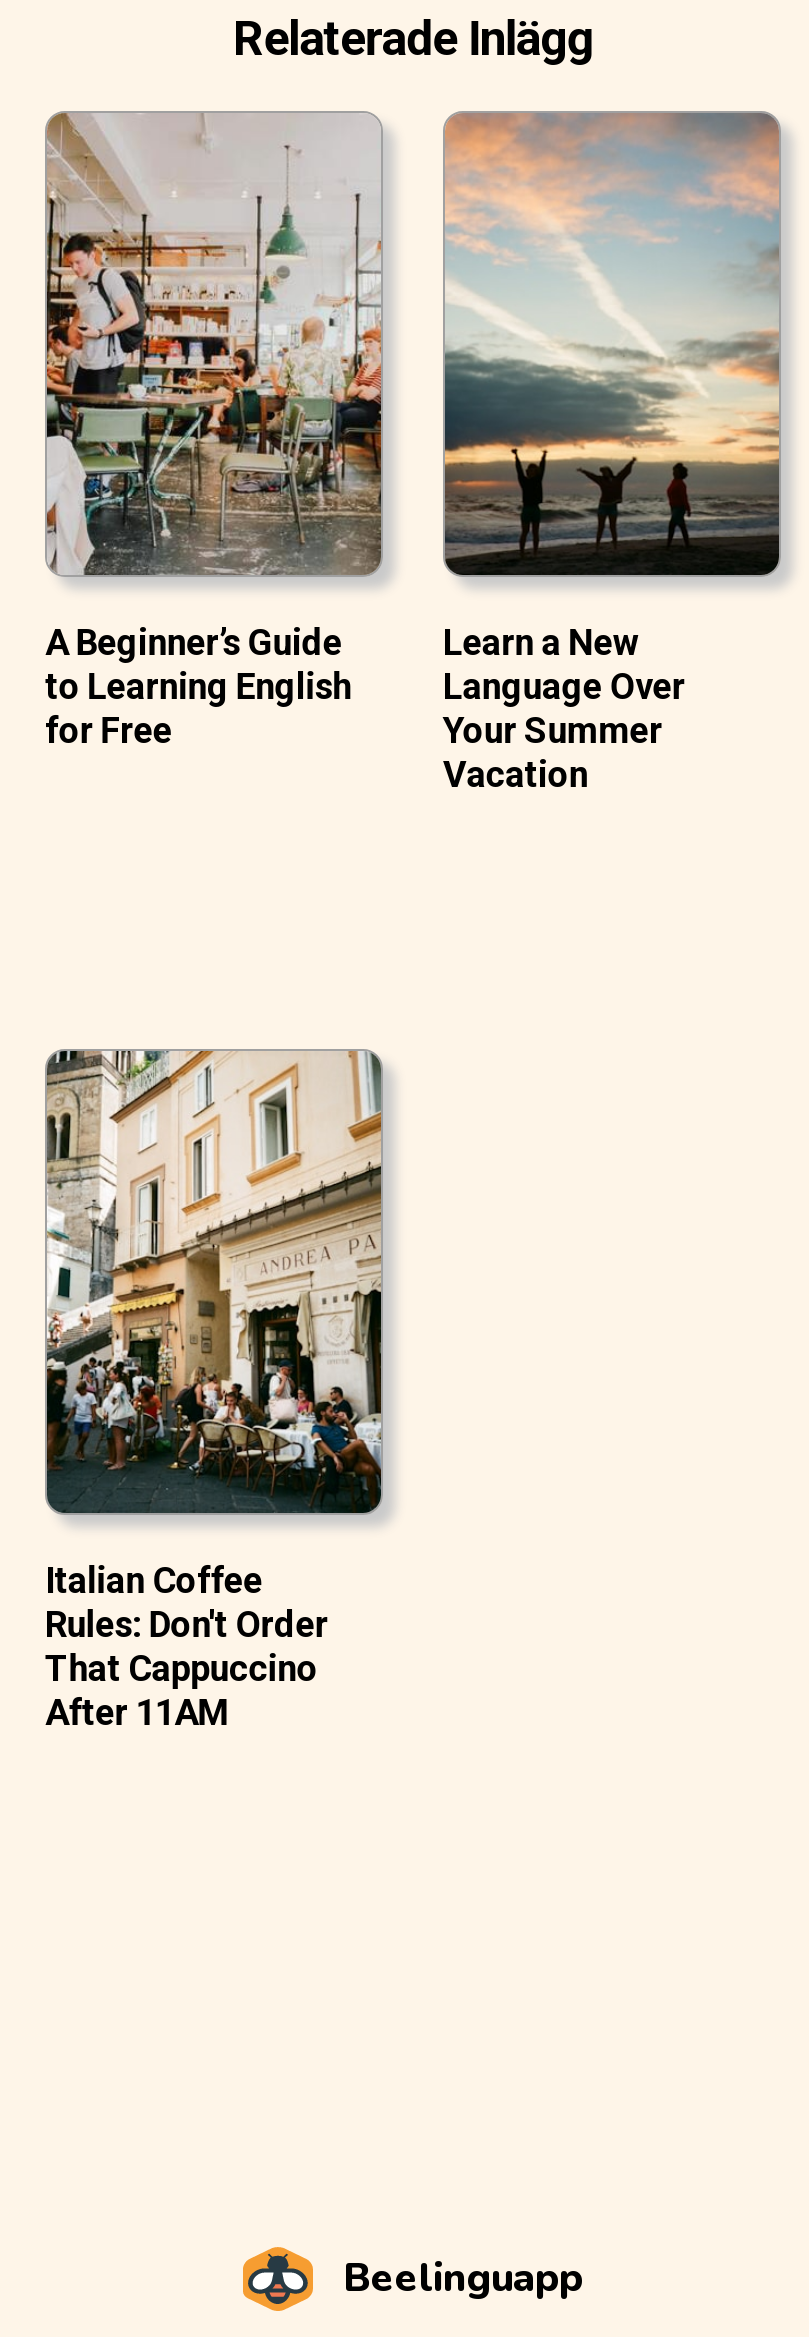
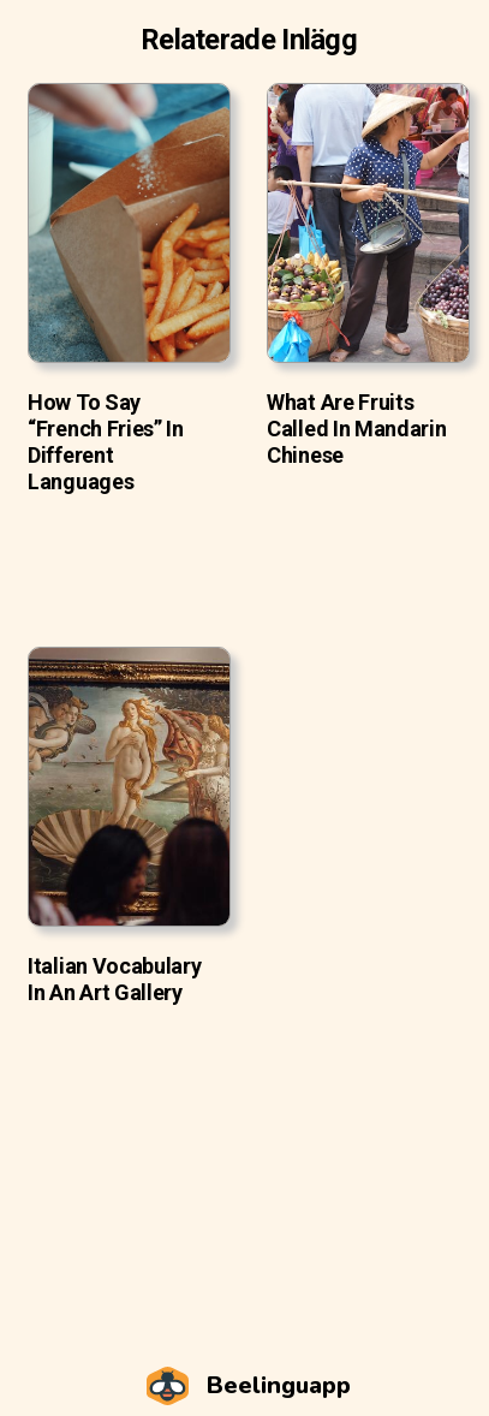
[45,113,383,751] [image] | A Beginner’s Guide | to Learning English | for Free -> [28,83,231,494] [image] | How To Say | “French Fries” In | Different | Languages
[443,111,781,795] [image] | Learn a New | Language Over | Your Summer | Vacation -> [267,84,470,468] [image] | What Are Fruits | Called In Mandarin | Chinese
[45,1051,383,1733] [image] | Italian Coffee | Rules: Don't Order | That Cappuccino | After 11AM -> [28,647,231,1005] [image] | Italian Vocabulary | In An Art Gallery

